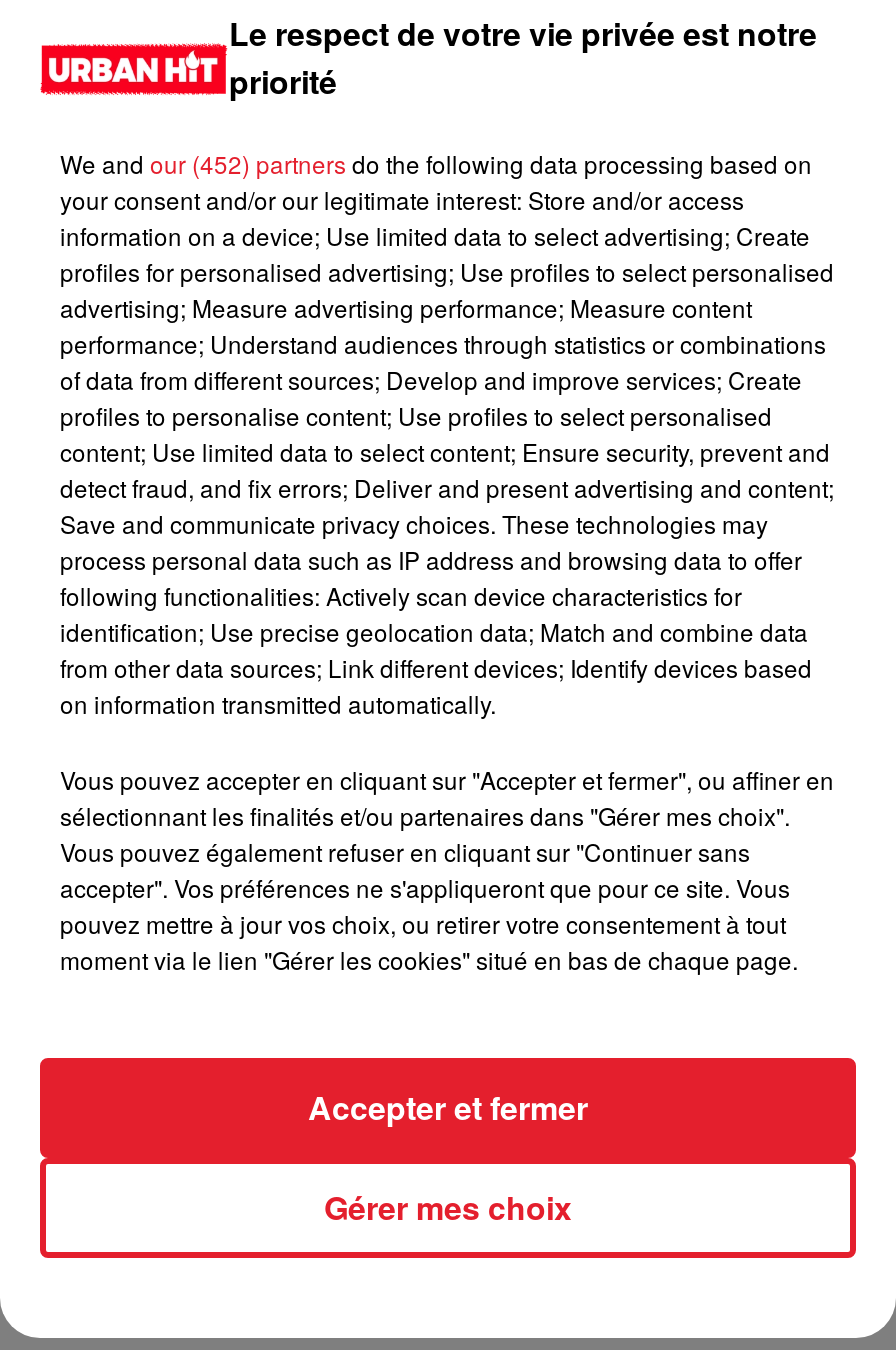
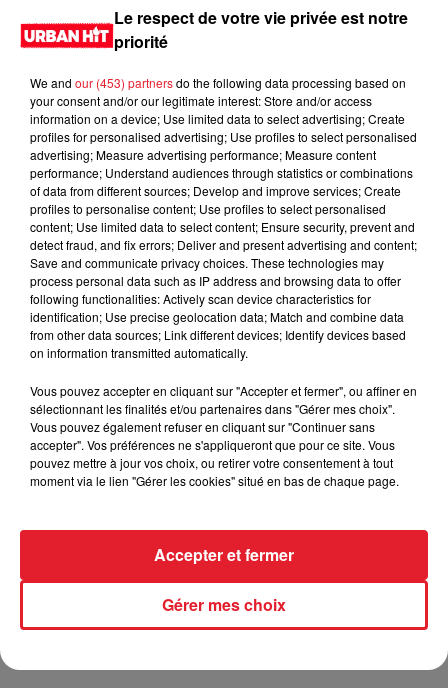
[60,146,812,180] We and our (452) partners do the following data processing based on -> [30,74,406,91] We and our (453) partners do the following data processing based on

